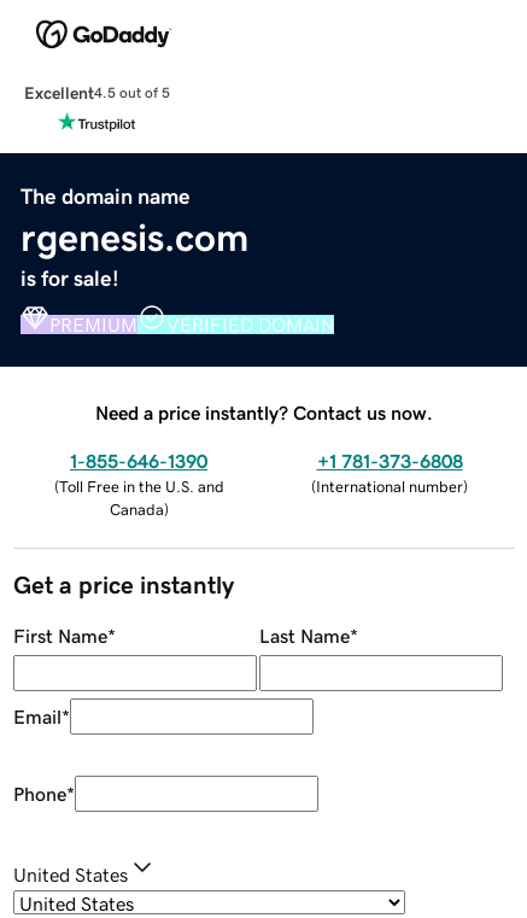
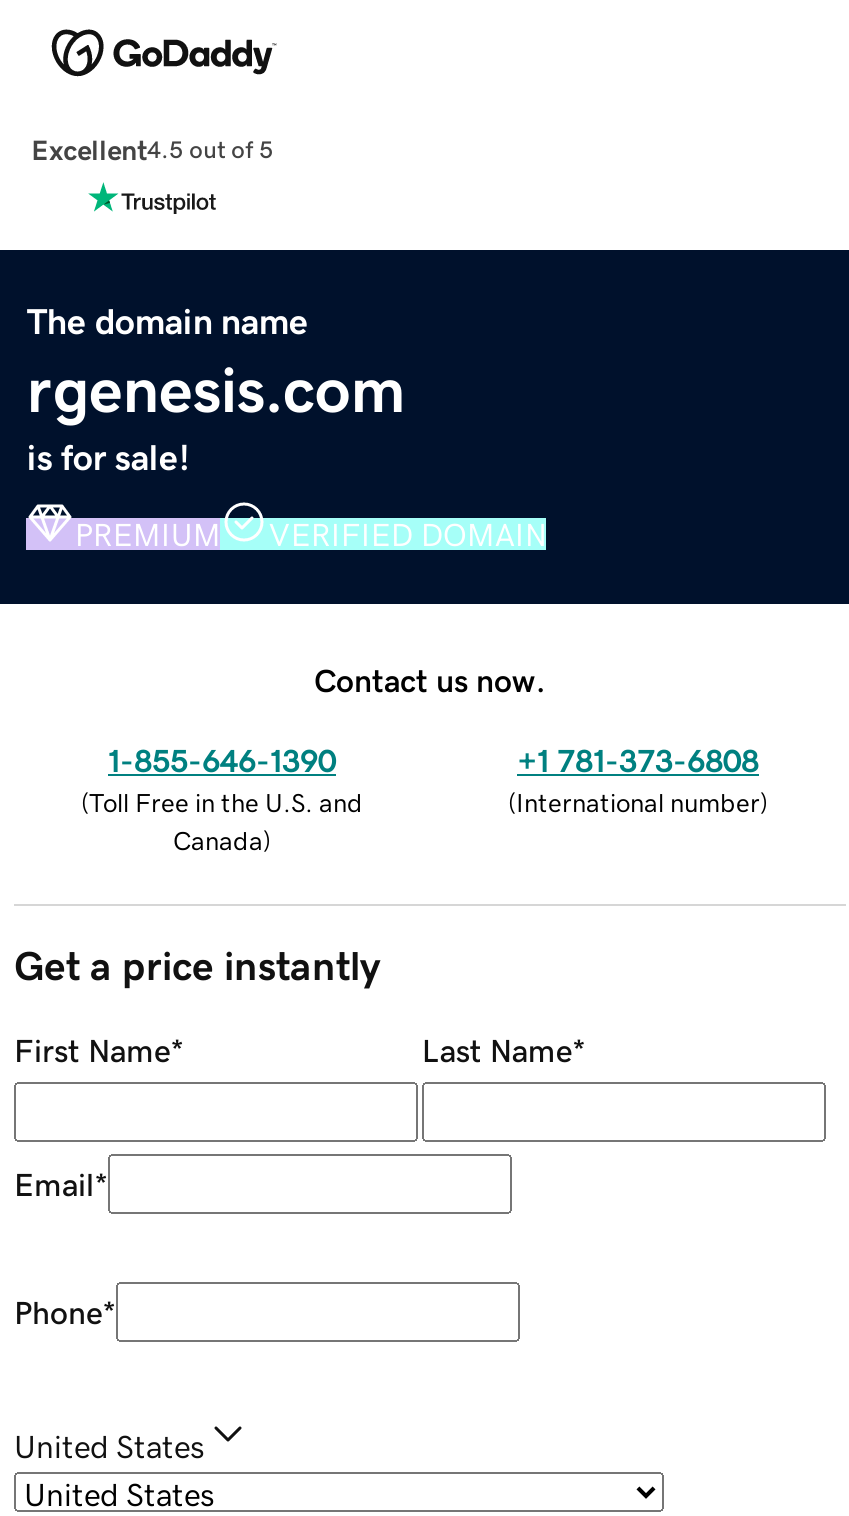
[95,402,433,422] Need a price instantly? Contact us now. -> [314,663,546,695] Contact us now.

